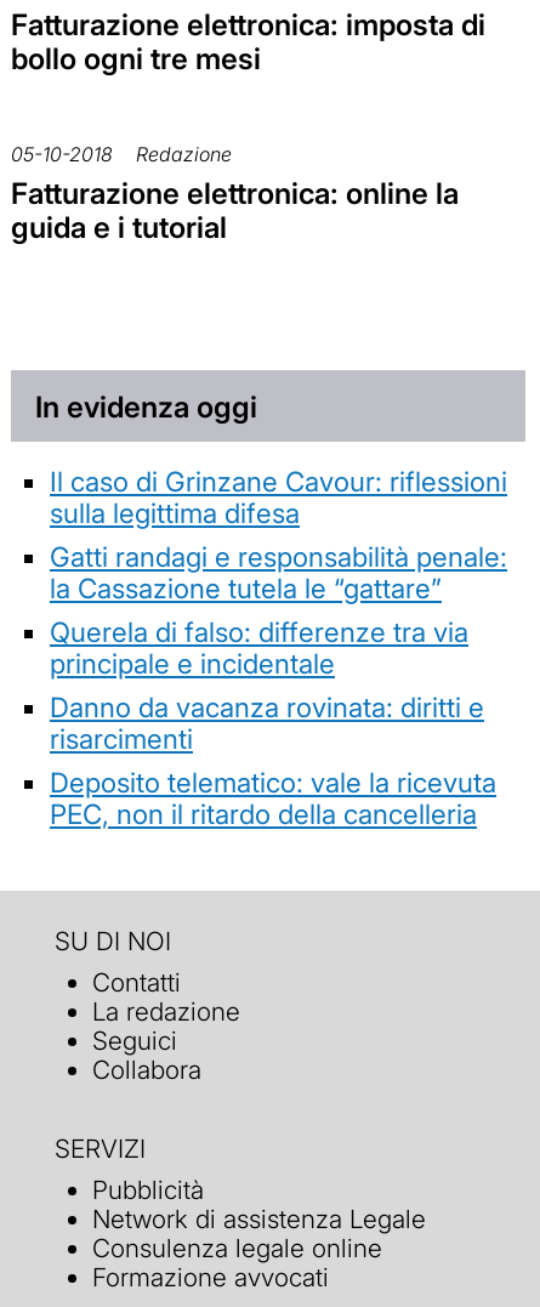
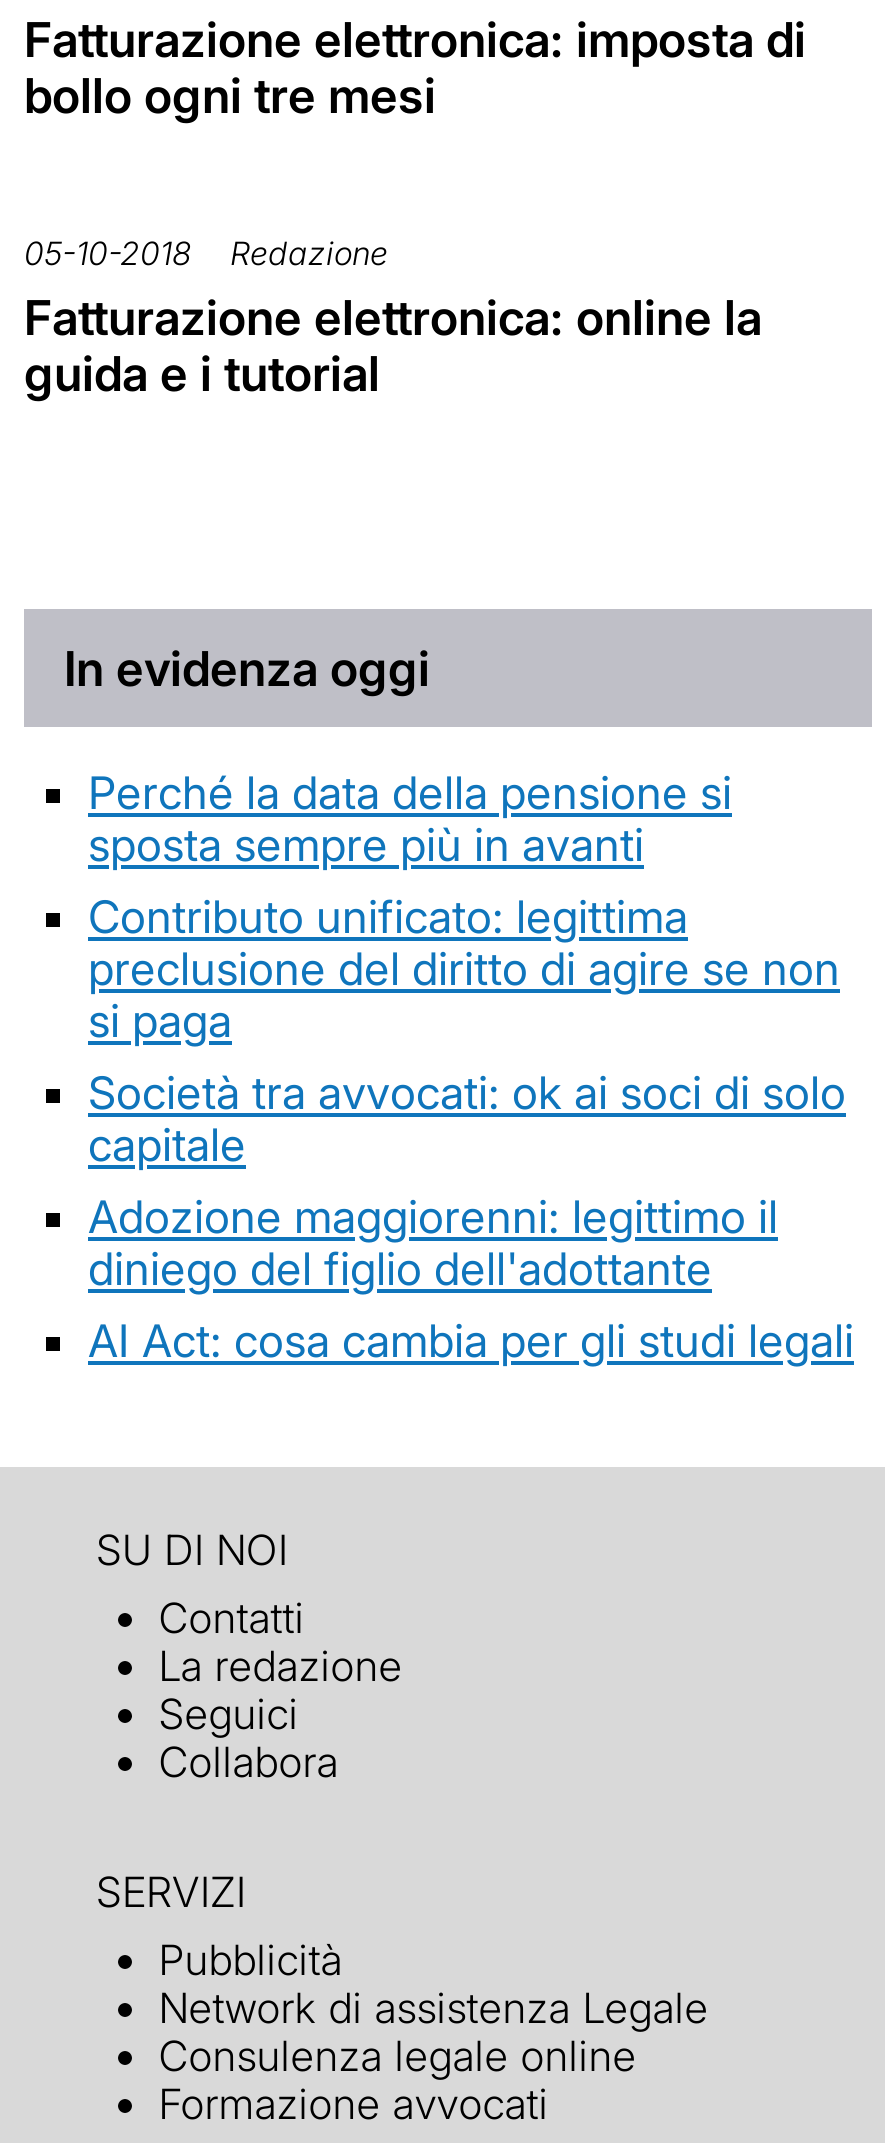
[50,465,507,831] Il caso di Grinzane Cavour: riflessioni | sulla legittima difesa | Gatti randagi e responsabilità penale: | la Cassazione tutela le “gattare” | Querela di falso: differenze tra via | principale e incidentale | Danno da vacanza rovinata: diritti e | risarcimenti | Deposito telematico: vale la ricevuta | PEC, non il ritardo della cancelleria -> [88,766,854,1368] Perché la data della pensione si | sposta sempre più in avanti | Contributo unificato: legittima | preclusione del diritto di agire se non | si paga | Società tra avvocati: ok ai soci di solo | capitale | Adozione maggiorenni: legittimo il | diniego del figlio dell'adottante | AI Act: cosa cambia per gli studi legali

